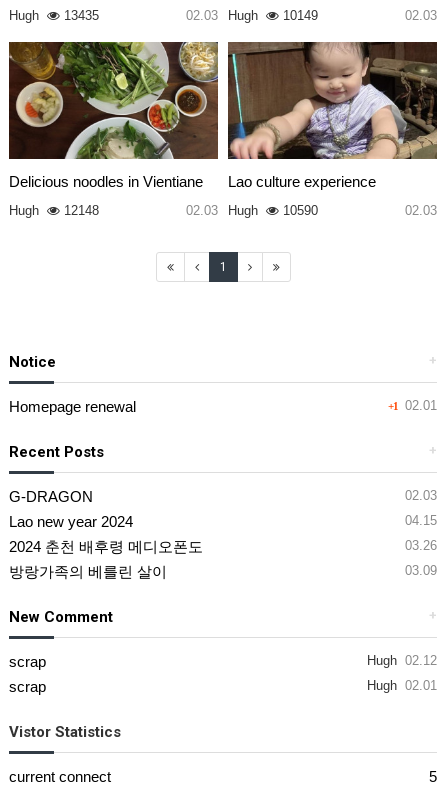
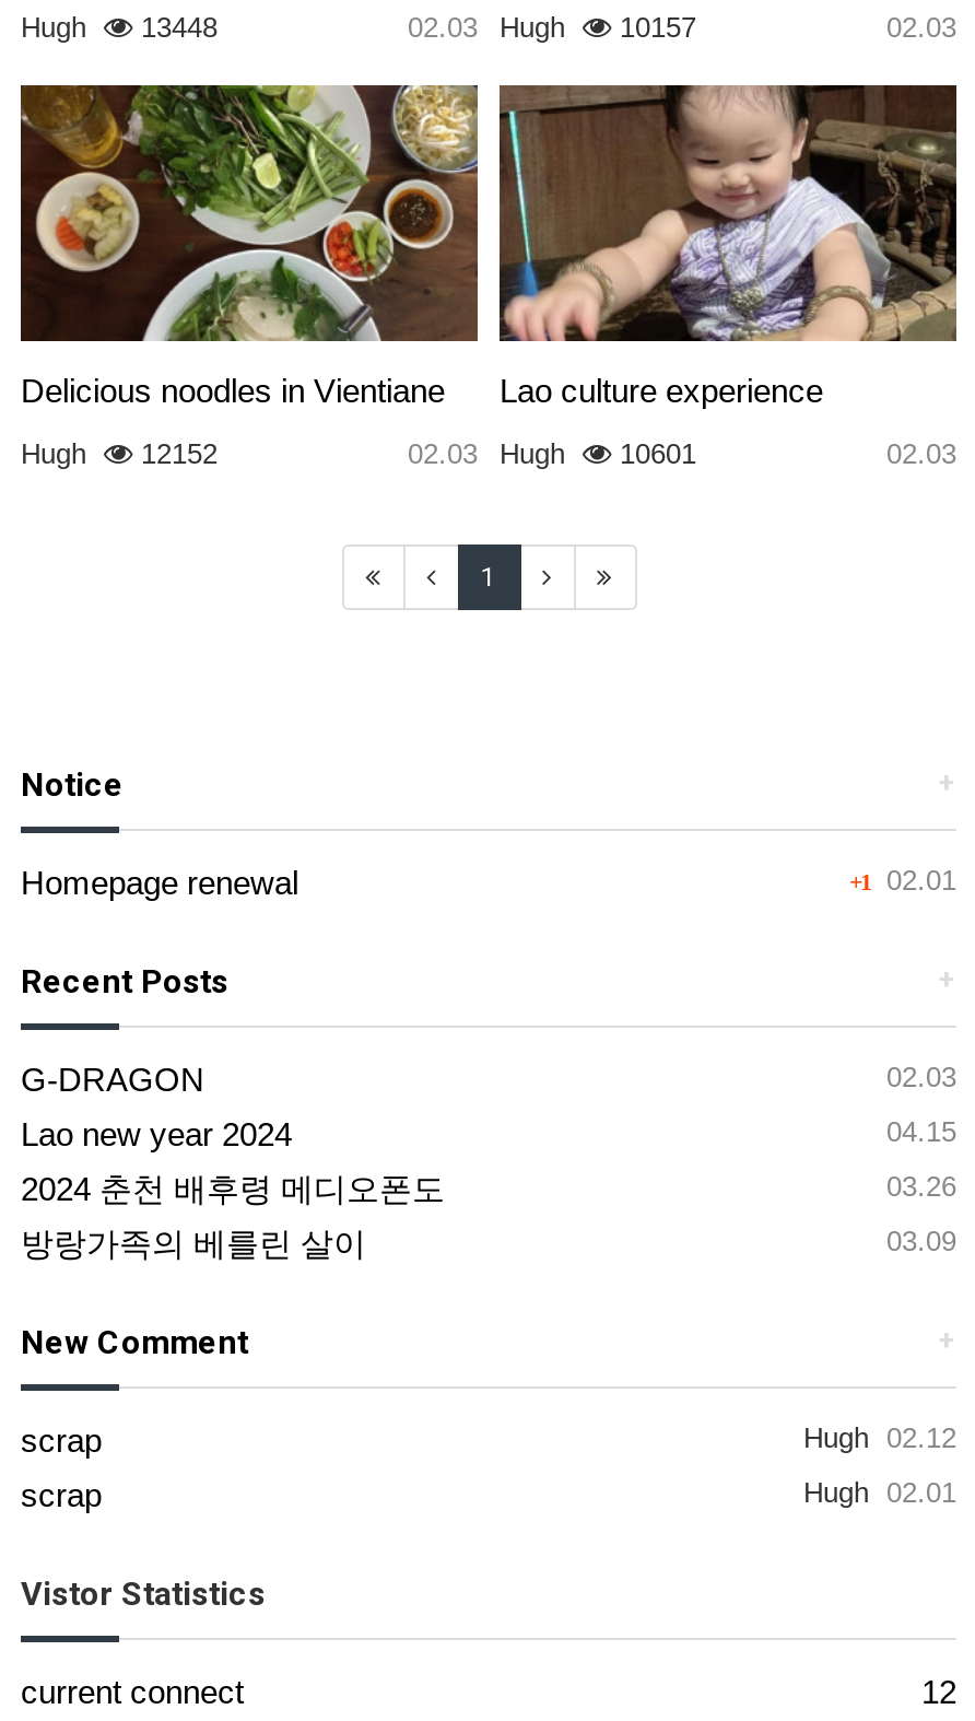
[9,8,99,23] Hugh 13435 -> [21,11,218,44] Hugh 13448
[182,8,318,23] 02.03 Hugh 10149 -> [399,11,696,44] 02.03 Hugh 10157
[9,203,99,218] Hugh 12148 -> [21,438,218,471] Hugh 12152
[182,203,318,218] 02.03 Hugh 10590 -> [399,438,696,471] 02.03 Hugh 10601
[429,768,437,785] 5 -> [921,1674,956,1711] 12

